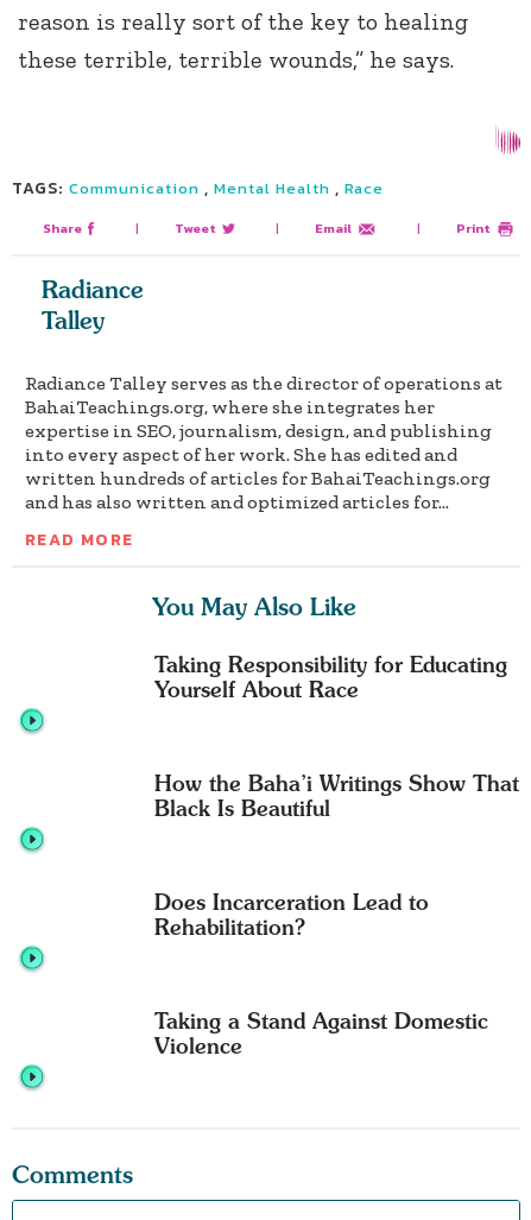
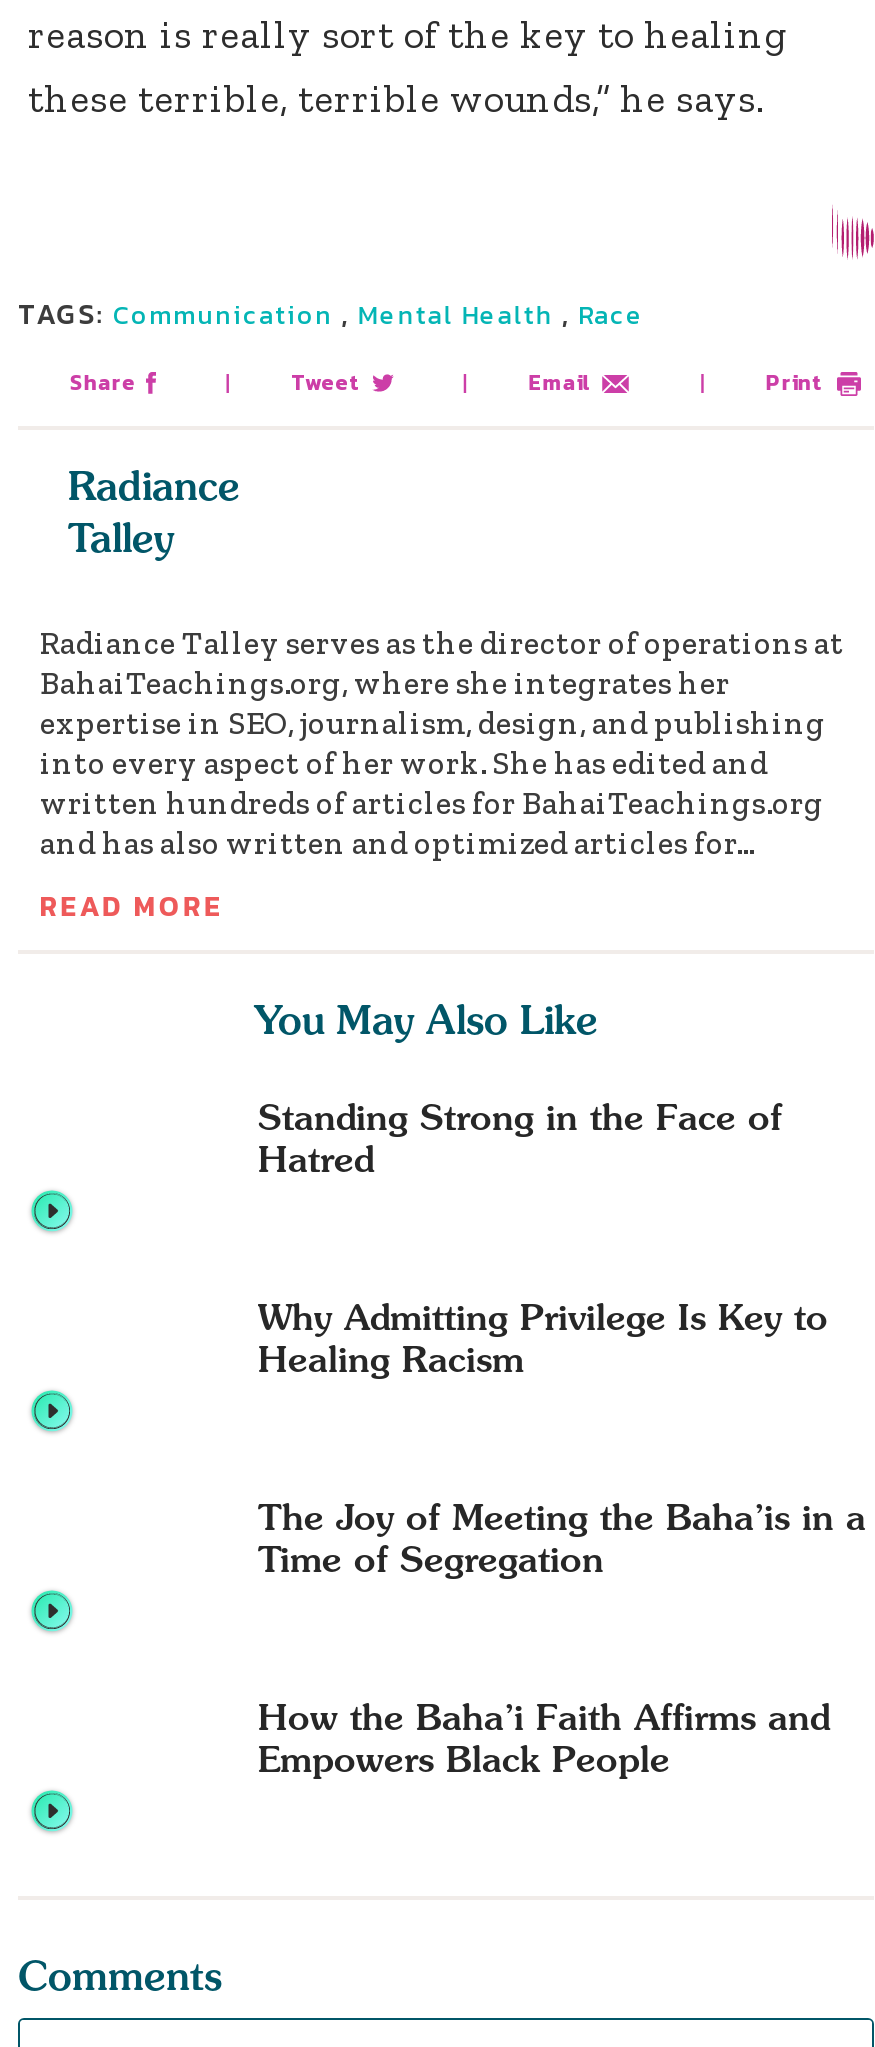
[154,652,507,702] Taking Responsibility for Educating | Yourself About Race -> [258,1096,782,1180] Standing Strong in the Face of | Hatred
[154,771,519,821] How the Baha’i Writings Show That | Black Is Beautiful -> [258,1296,828,1380] Why Admitting Privilege Is Key to | Healing Racism
[154,890,429,940] Does Incarceration Lead to | Rehabilitation? -> [258,1496,866,1580] The Joy of Meeting the Baha’is in a | Time of Segregation
[154,1009,488,1058] Taking a Stand Against Domestic | Violence -> [258,1696,830,1780] How the Baha’i Faith Affirms and | Empowers Black People

